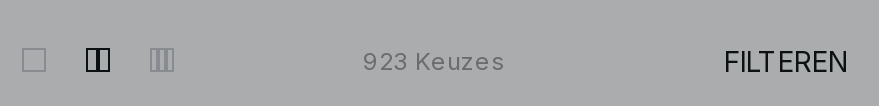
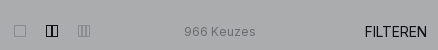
[363,45,505,75] 923 Keuzes -> [184,23,256,38] 966 Keuzes

